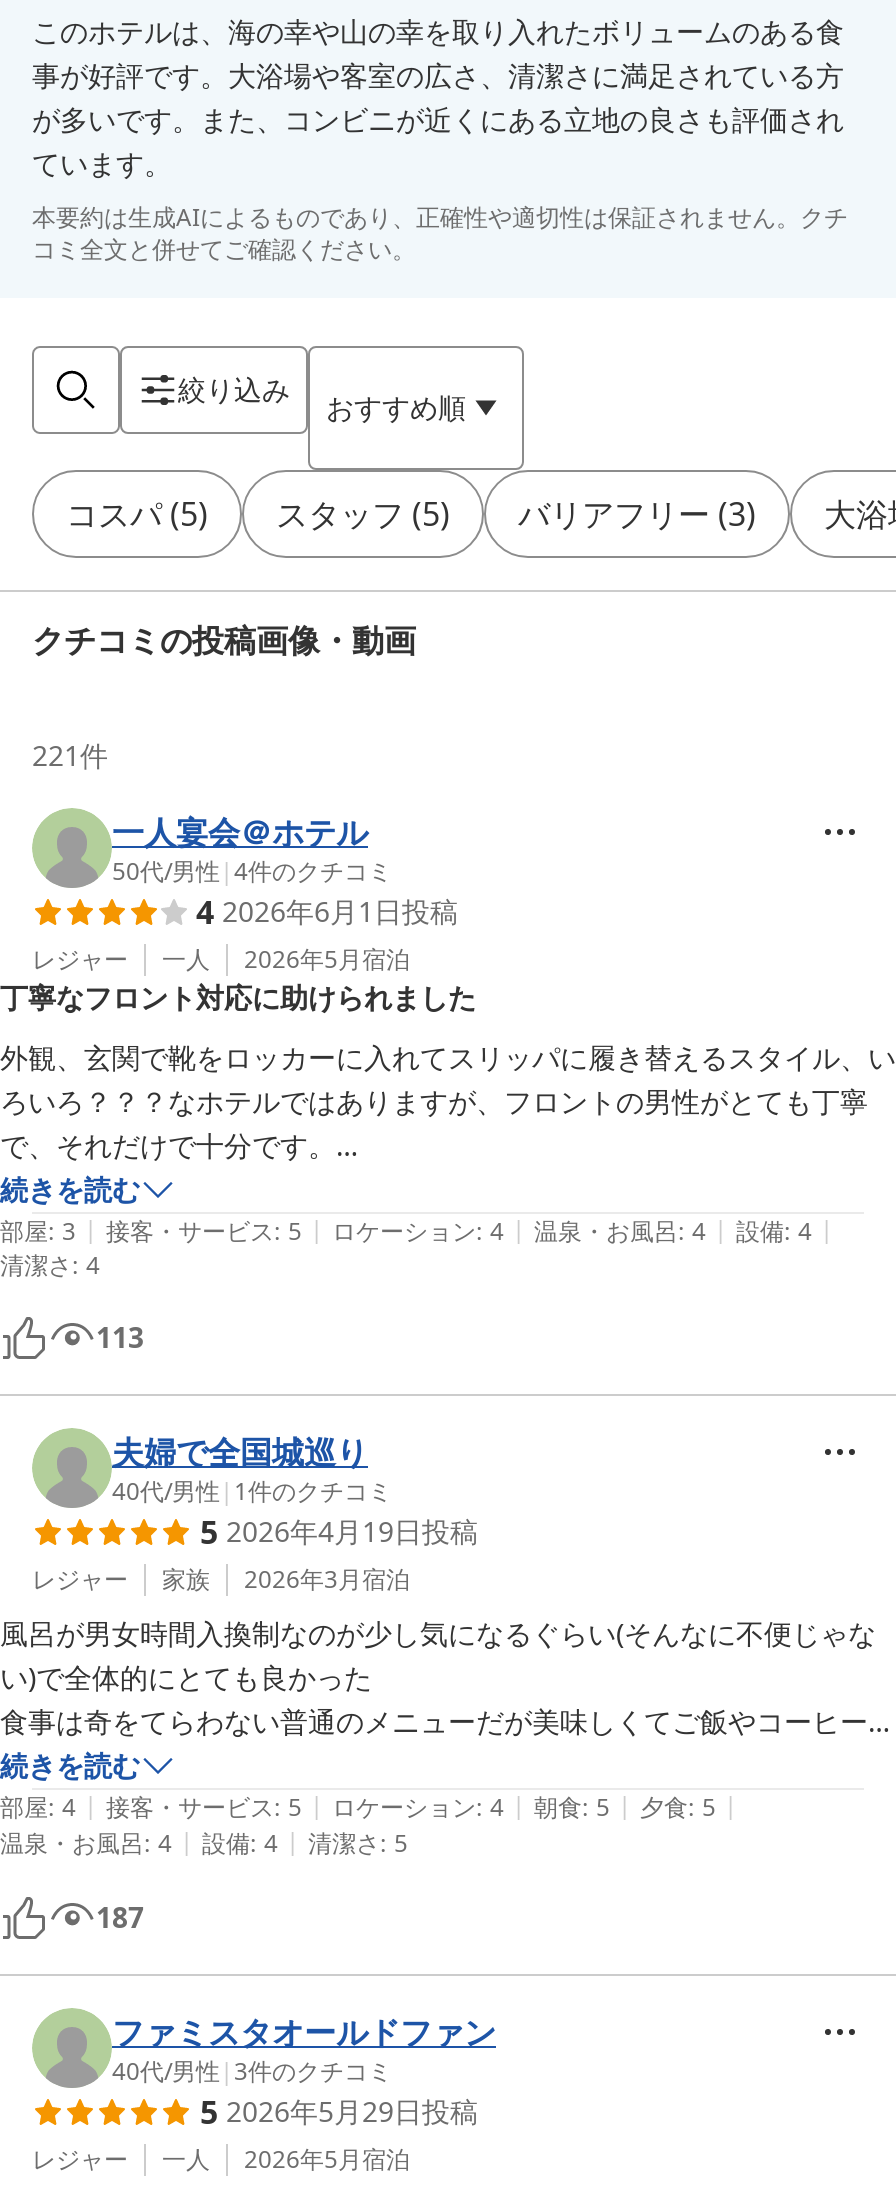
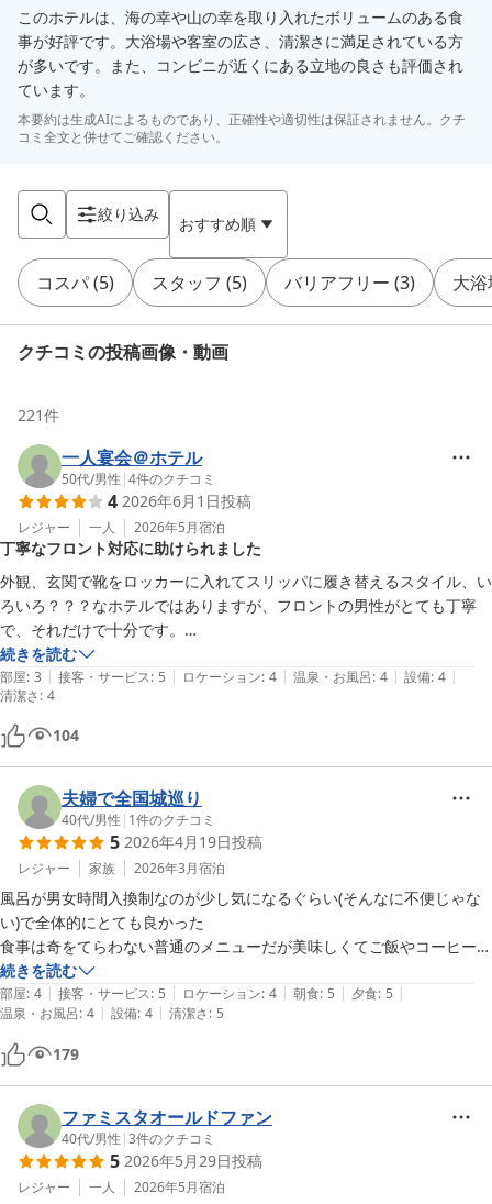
[96,1318,144,1356] 113 -> [53,725,79,745] 104
[96,1898,144,1936] 187 -> [53,1043,79,1064] 179

